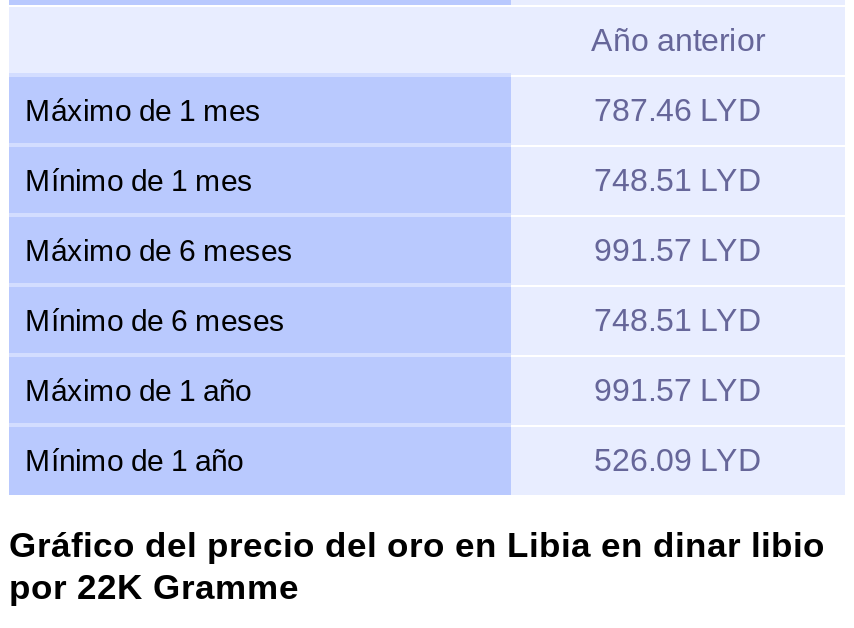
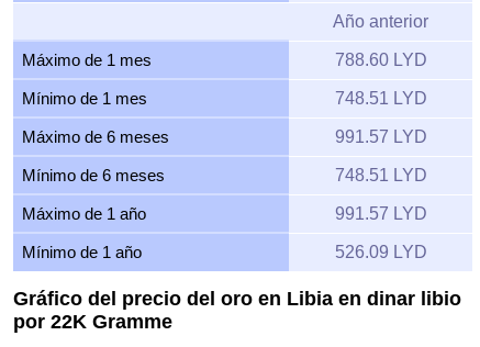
[594,92,762,126] 787.46 LYD -> [334,50,427,69] 788.60 LYD

